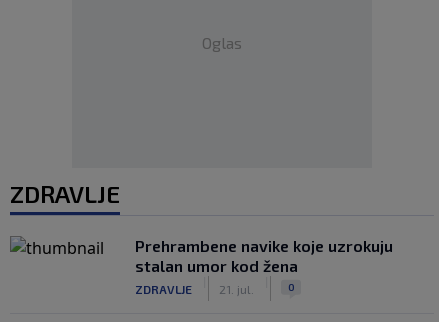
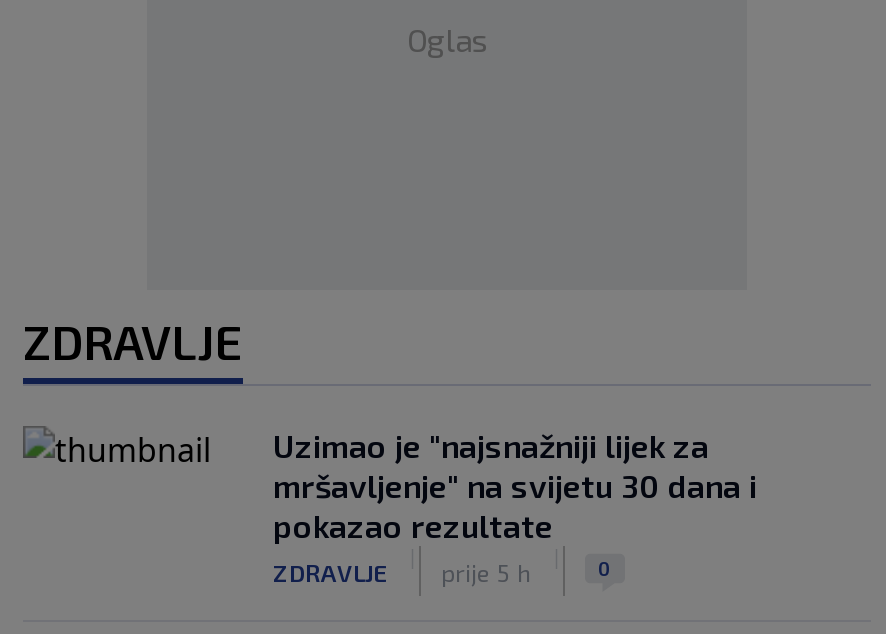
[135,236,393,275] Prehrambene navike koje uzrokuju | stalan umor kod žena -> [273,426,757,544] Uzimao je "najsnažniji lijek za | mršavljenje" na svijetu 30 dana i | pokazao rezultate
[135,281,254,295] ZDRAVLJE 21. jul. -> [273,557,531,585] ZDRAVLJE prije 5 h

